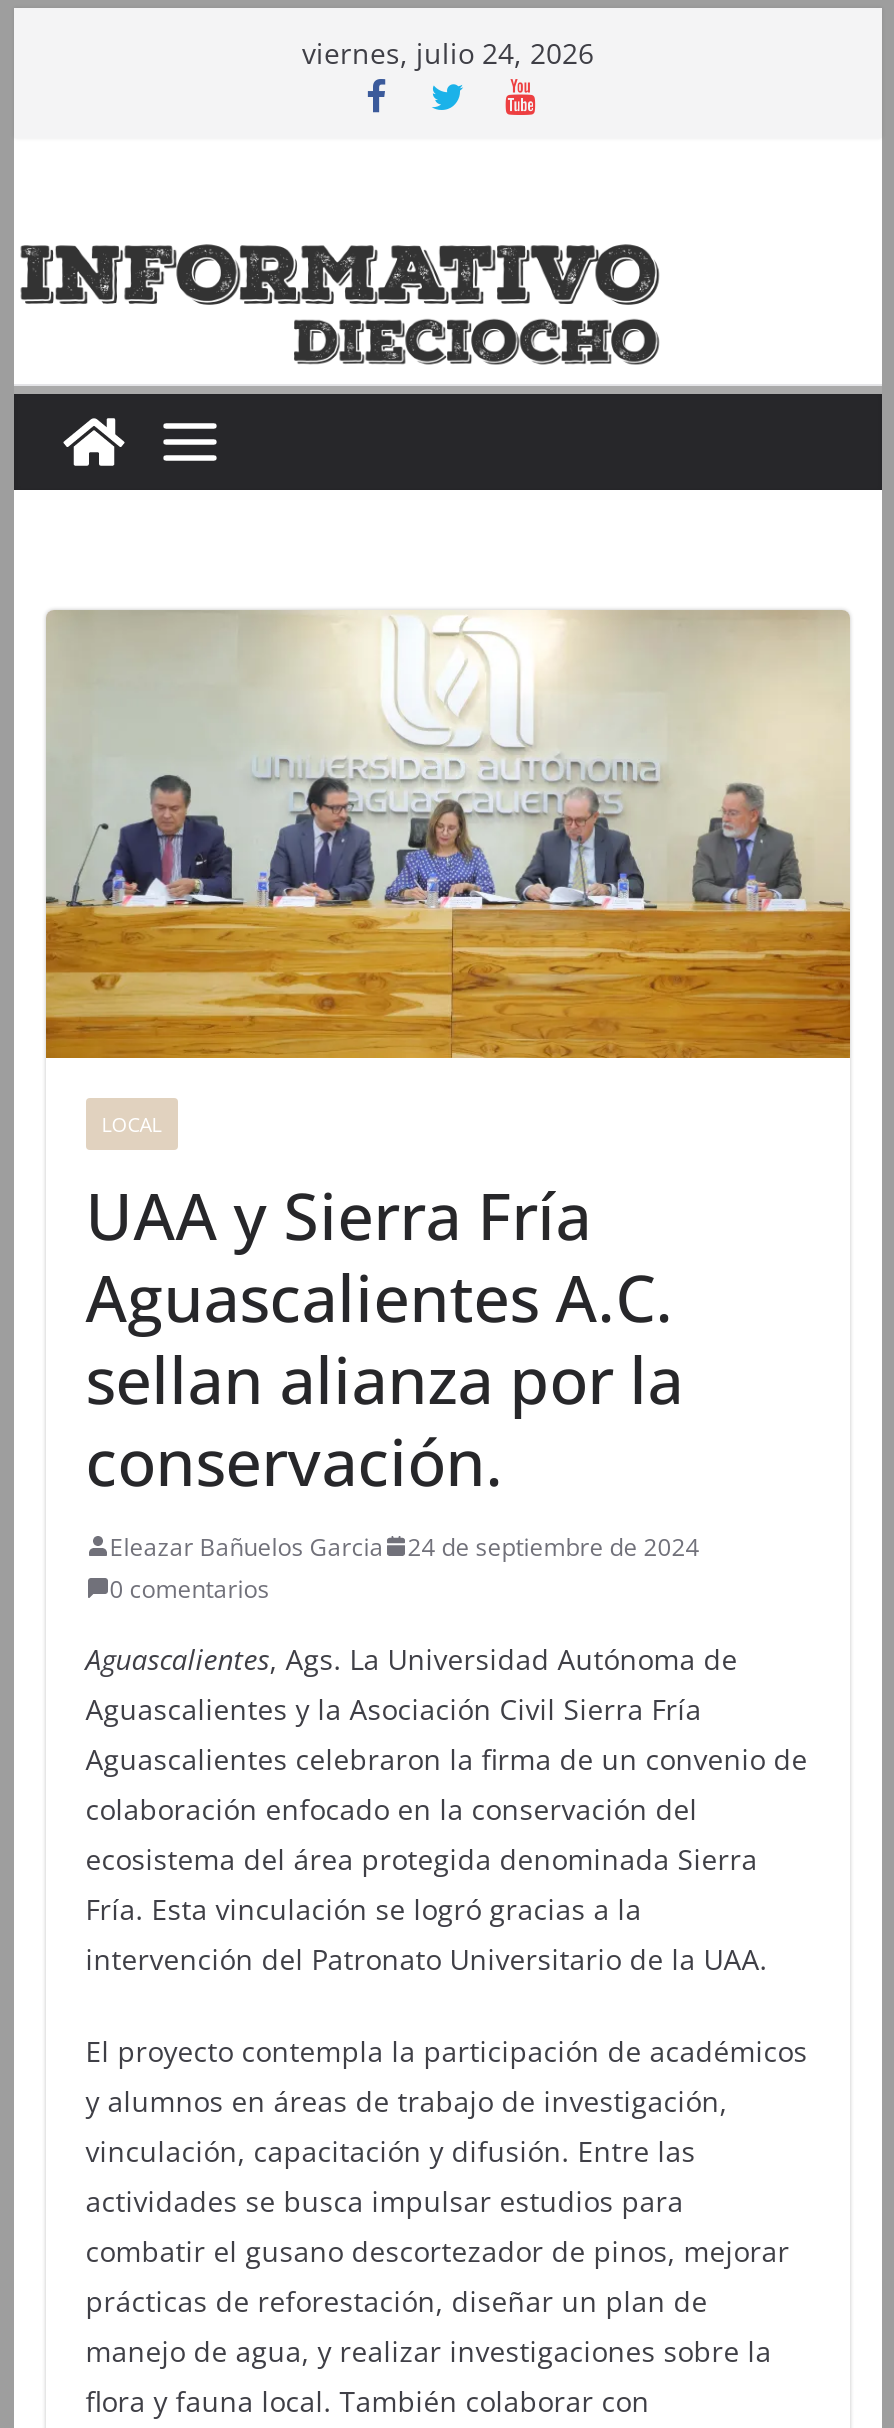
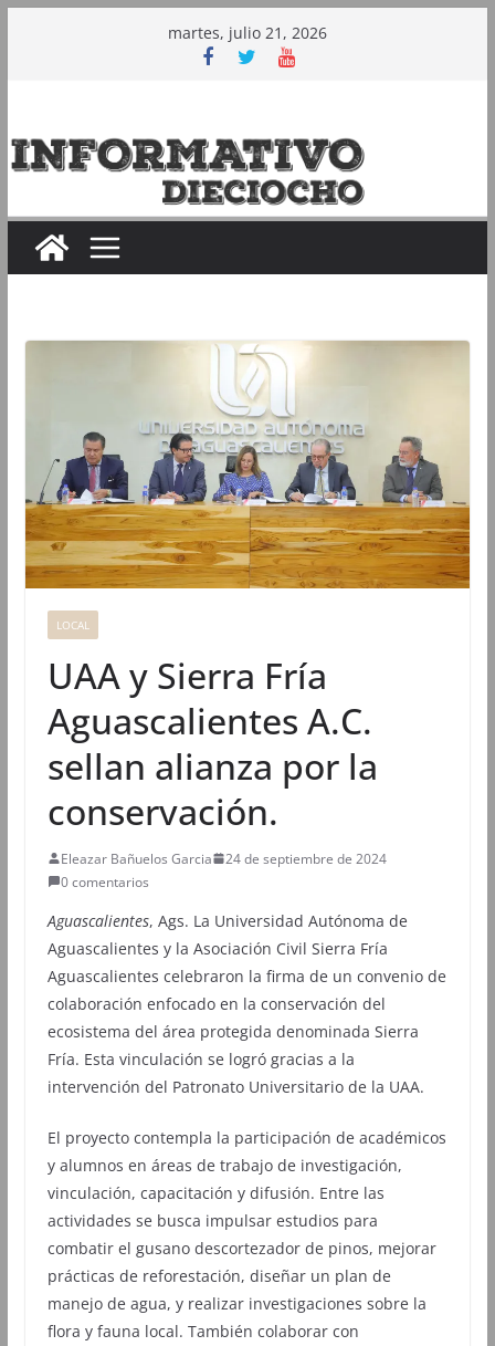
[302,34,594,72] viernes, julio 24, 2026 -> [168,22,327,43] martes, julio 21, 2026

